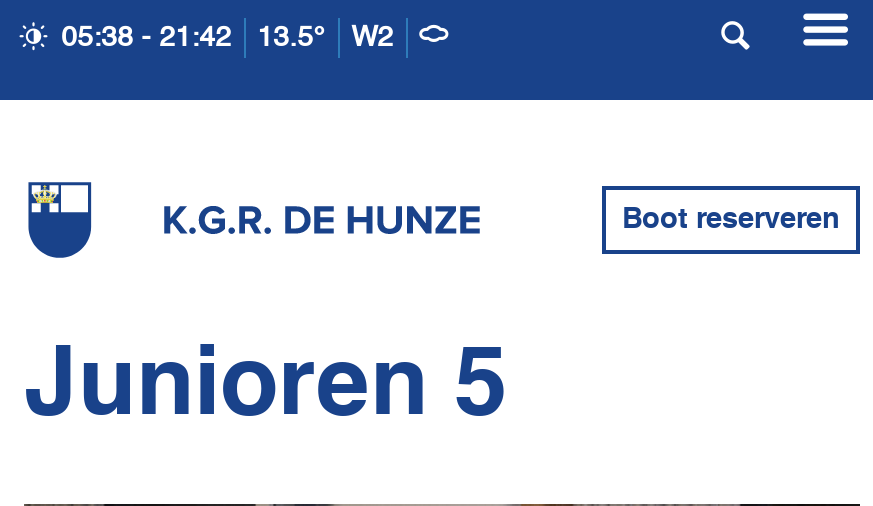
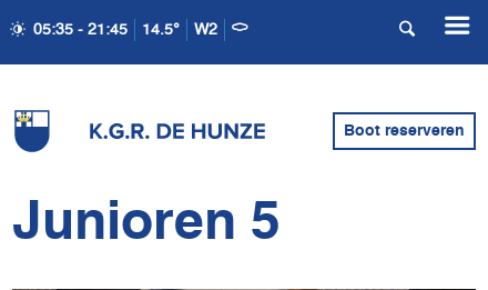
[61,24,231,52] 05:38 - 21:42 -> [33,22,127,38] 05:35 - 21:45
[257,24,325,52] 13.5° -> [142,22,179,38] 14.5°

